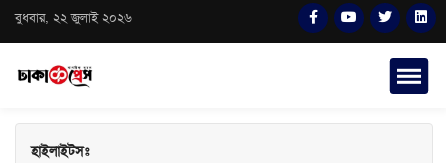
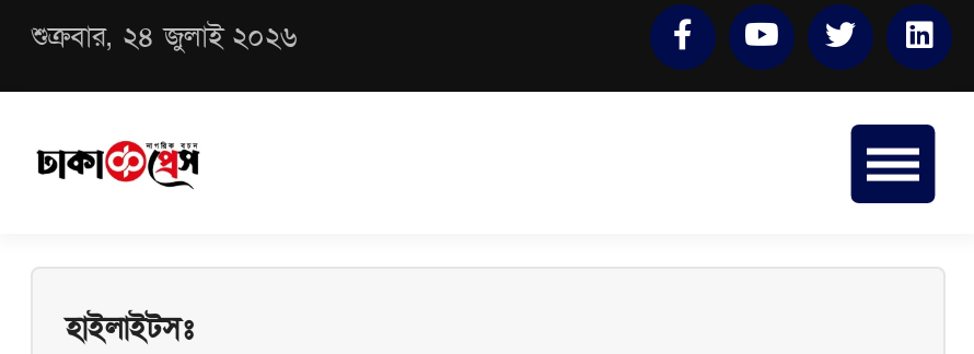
[15,9,132,25] বুধবার, ২২ জুলাই ২০২৬ -> [31,19,298,54] শুক্রবার, ২৪ জুলাই ২০২৬

